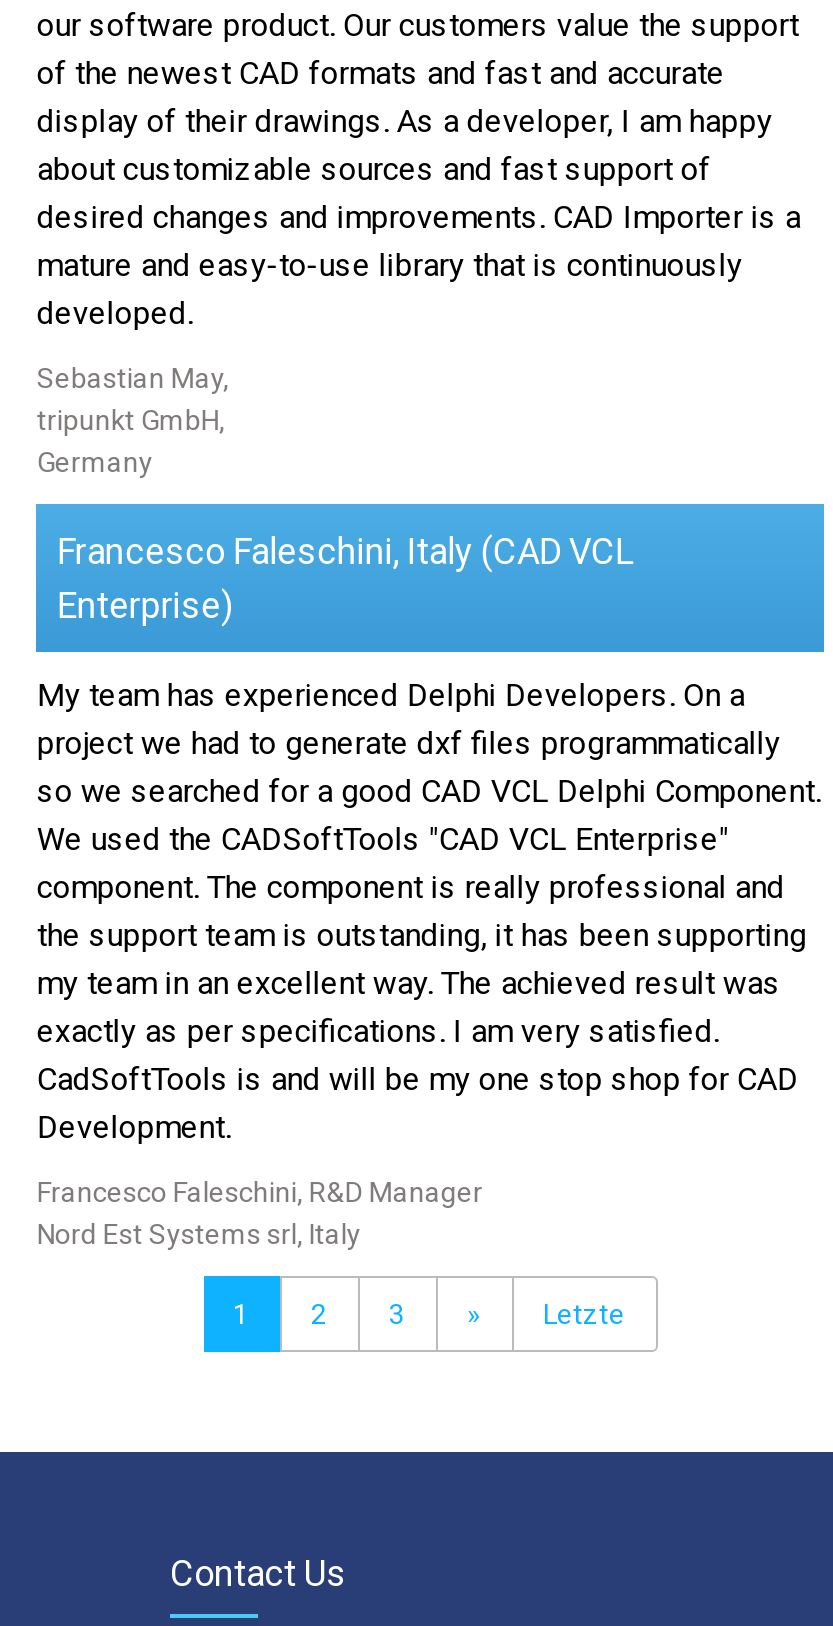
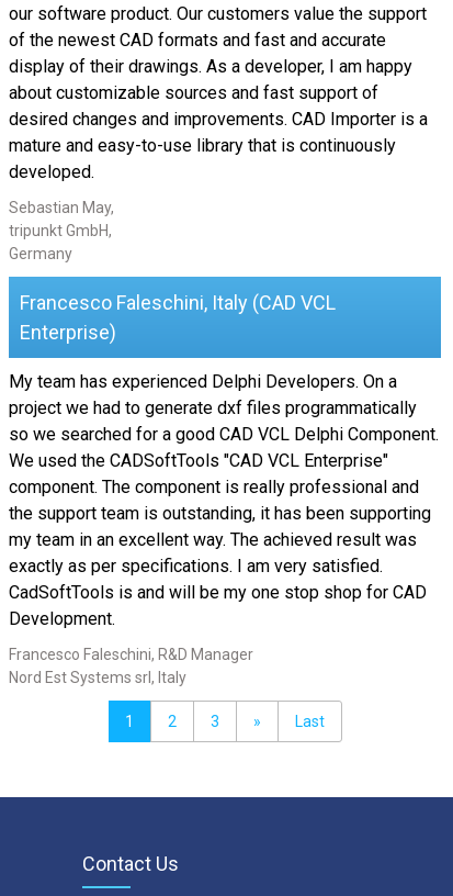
[543,1298,625,1330] Letzte -> [295,713,324,730] Last

